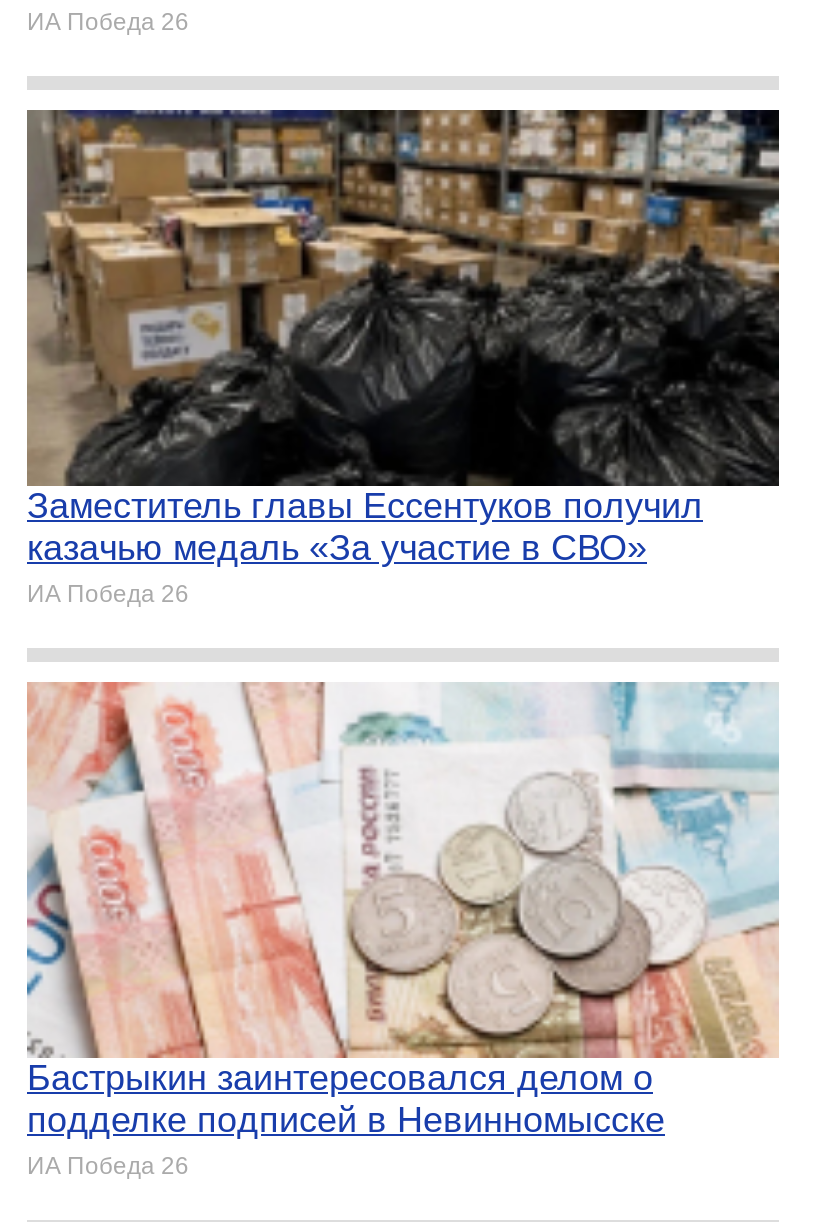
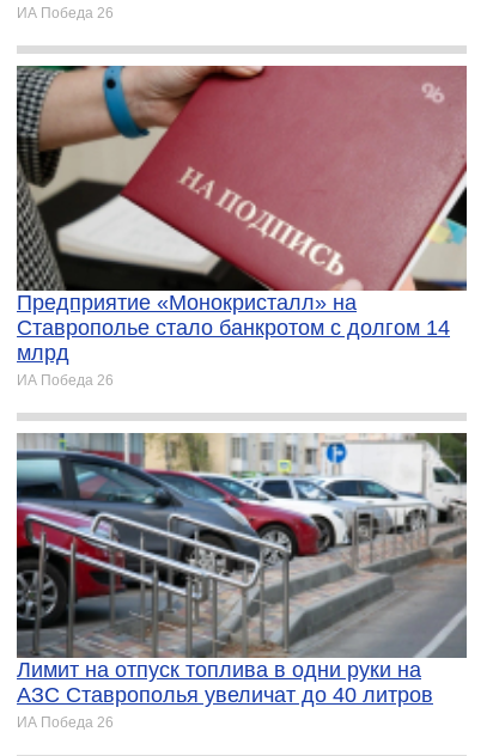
[27,108,779,569] [image] | Заместитель главы Ессентуков получил | казачью медаль «За участие в СВО» -> [16,65,467,365] [image] | Предприятие «Монокристалл» на | Ставрополье стало банкротом с долгом 14 | млрд
[25,682,779,1141] [image] | Бастрыкин заинтересовался делом о | подделке подписей в Невинномысске -> [16,432,468,707] [image] | Лимит на отпуск топлива в одни руки на | АЗС Ставрополья увеличат до 40 литров

